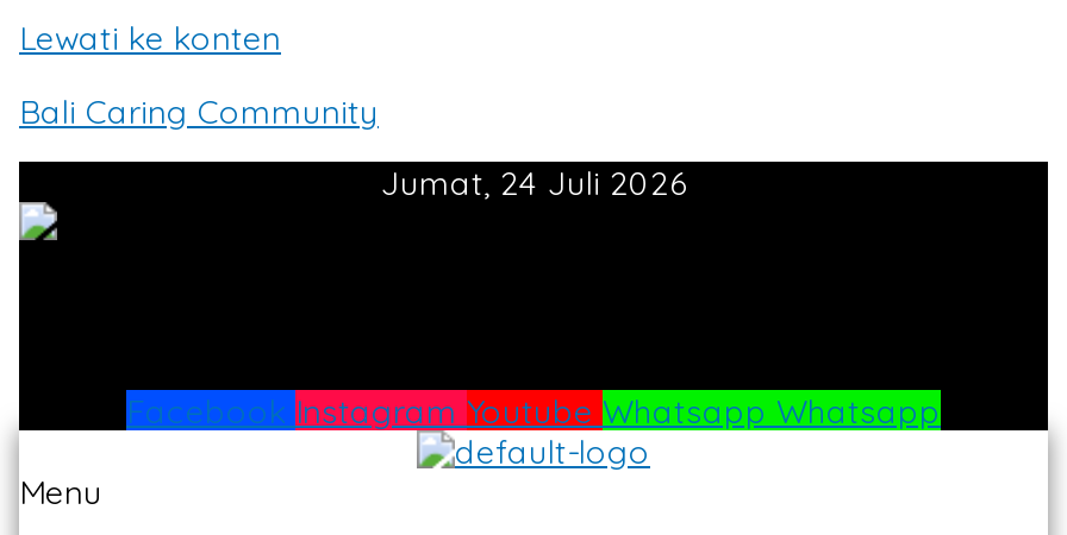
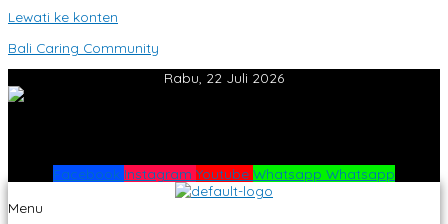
[381,162,686,203] Jumat, 24 Juli 2026 -> [164,69,284,86] Rabu, 22 Juli 2026

